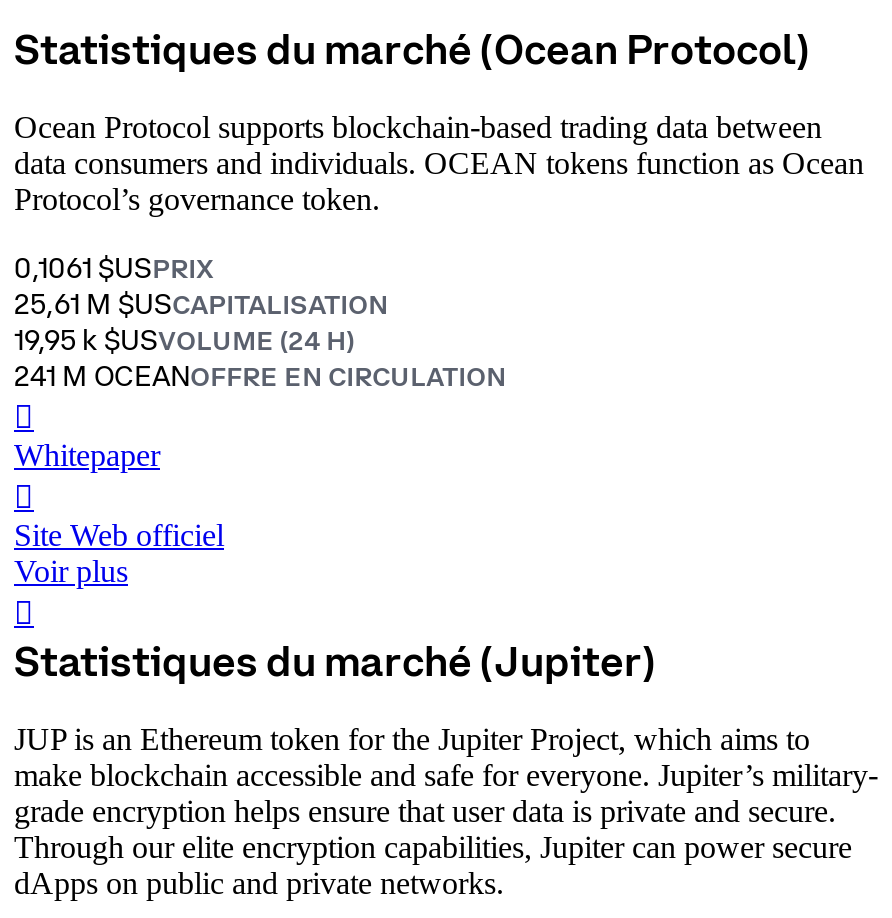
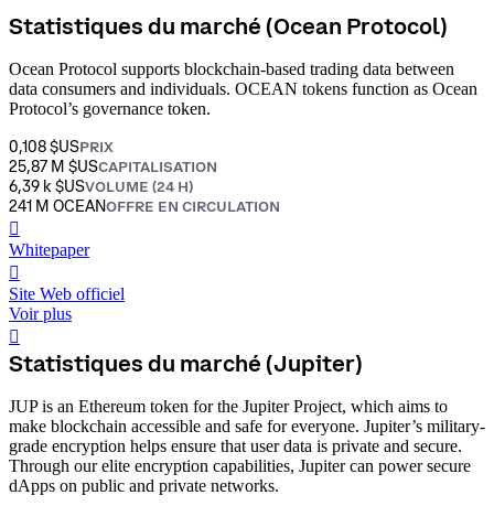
[14,249,214,285] 0,1061 $USPRIX -> [9,136,114,156] 0,108 $USPRIX
[14,285,388,321] 25,61 M $USCAPITALISATION -> [9,156,217,176] 25,87 M $USCAPITALISATION
[14,321,354,357] 19,95 k $USVOLUME (24 H) -> [9,176,193,196] 6,39 k $USVOLUME (24 H)

